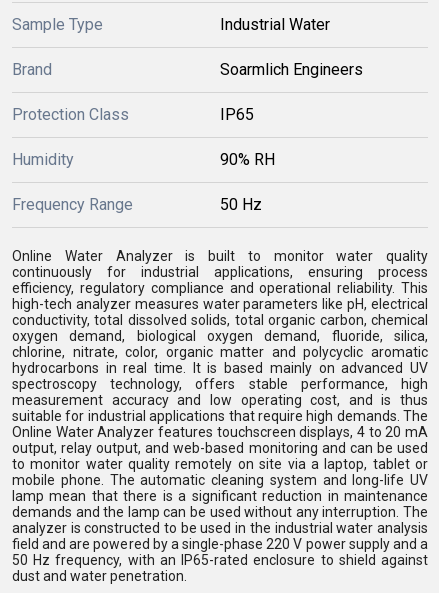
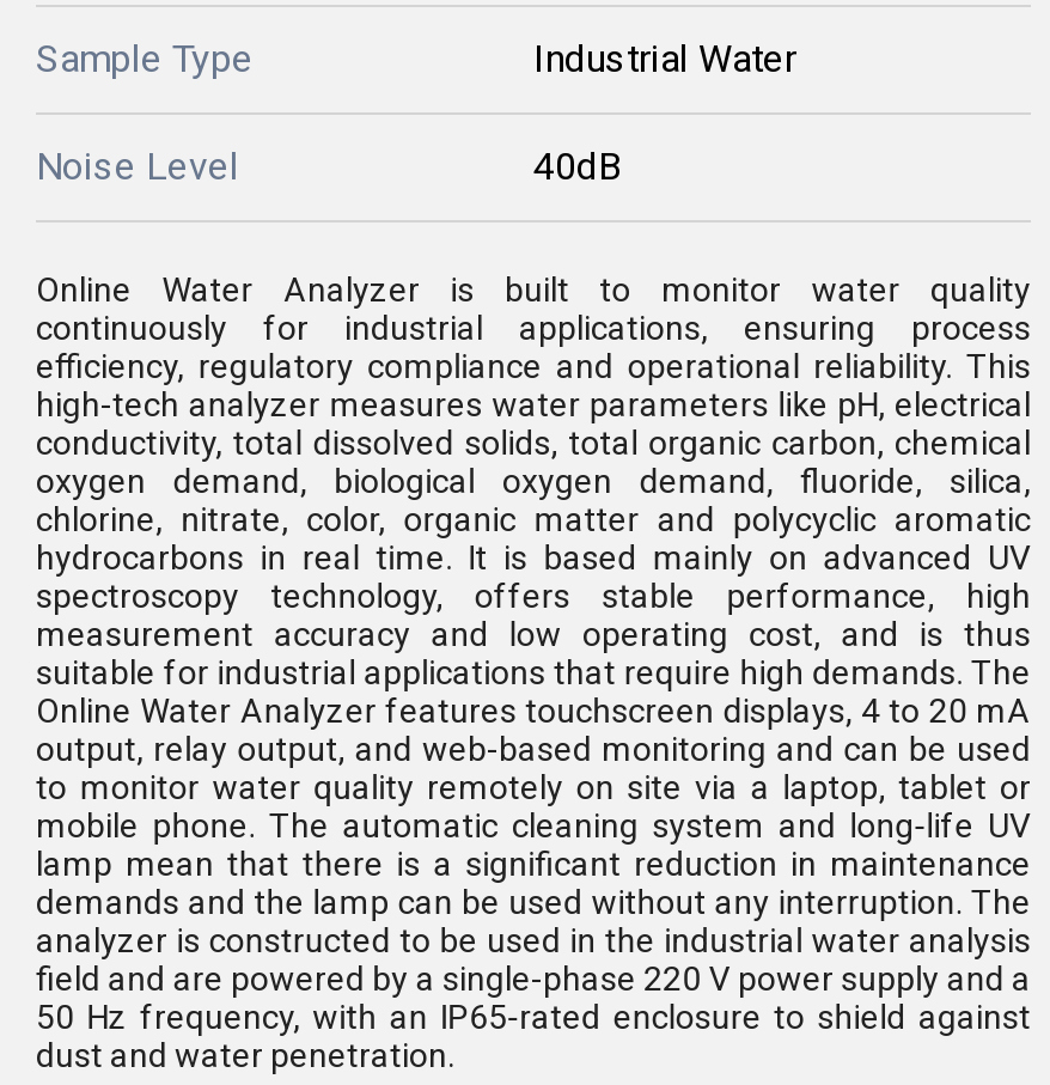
[12,60,363,214] Brand | Soarmlich Engineers | Protection Class | IP65 | Humidity | 90% RH | Frequency Range | 50 Hz -> [36,144,622,189] Noise Level | 40dB

